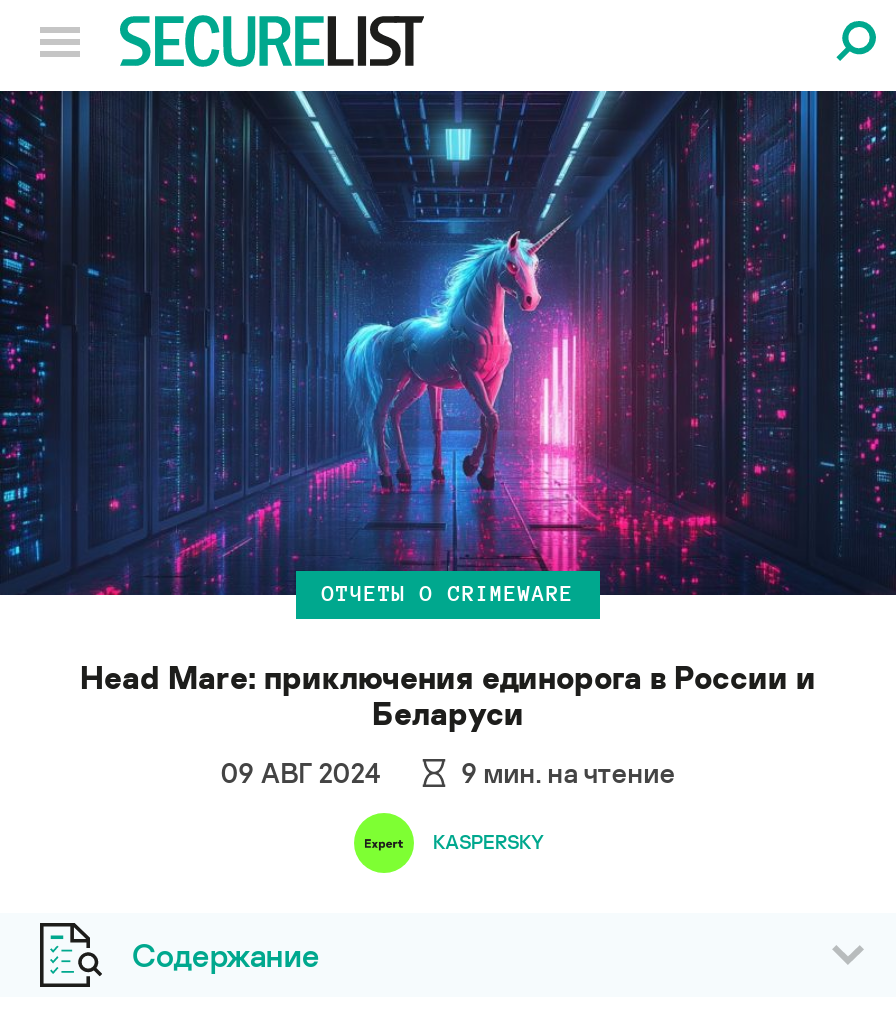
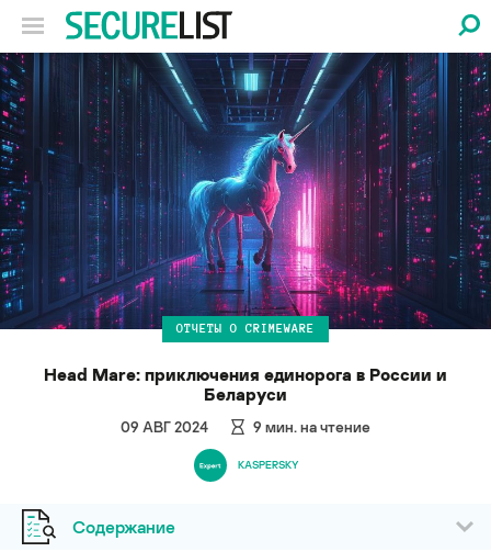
[352,811,416,875] [image] -> [193,448,228,483] [image]

